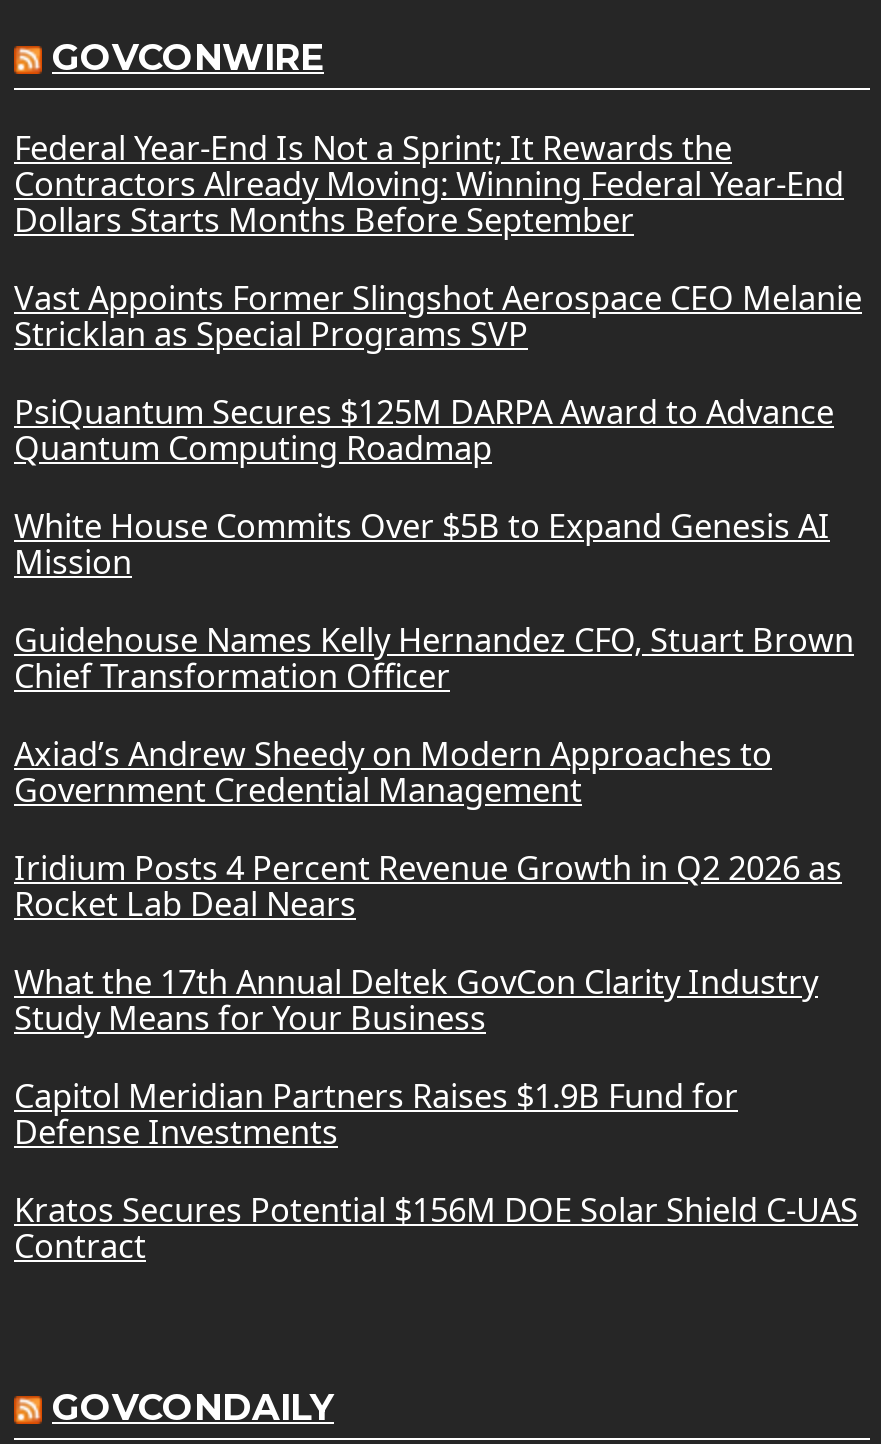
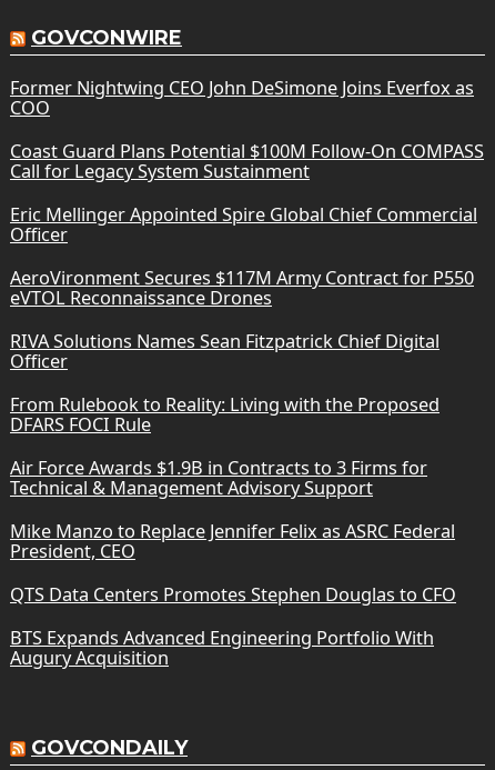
[14,126,844,242] Federal Year-End Is Not a Sprint; It Rewards the | Contractors Already Moving: Winning Federal Year-End | Dollars Starts Months Before September -> [10,75,474,120] Former Nightwing CEO John DeSimone Joins Everfox as | COO
[14,276,862,356] Vast Appoints Former Slingshot Aerospace CEO Melanie | Stricklan as Special Programs SVP -> [10,139,484,183] Coast Guard Plans Potential $100M Follow-On COMPASS | Call for Legacy System Sustainment
[14,390,834,470] PsiQuantum Secures $125M DARPA Award to Advance | Quantum Computing Roadmap -> [10,202,477,247] Eric Mellinger Appointed Spire Global Chief Commercial | Officer
[14,504,830,584] White House Commits Over $5B to Expand Genesis AI | Mission -> [10,265,474,310] AeroVironment Secures $117M Army Contract for P550 | eVTOL Reconnaissance Drones
[14,618,854,698] Guidehouse Names Kelly Hernandez CFO, Stuart Brown | Chief Transformation Officer -> [10,329,440,373] RIVA Solutions Names Sean Fitzpatrick Chief Digital | Officer
[14,732,772,812] Axiad’s Andrew Sheedy on Modern Approaches to | Government Credential Management -> [10,392,440,437] From Rulebook to Reality: Living with the Proposed | DFARS FOCI Rule
[14,846,842,926] Iridium Posts 4 Percent Revenue Growth in Q2 2026 as | Rocket Lab Deal Nears -> [10,455,427,500] Air Force Awards $1.9B in Contracts to 3 Firms for | Technical & Management Advisory Support
[14,960,818,1040] What the 17th Annual Deltek GovCon Clarity Industry | Study Means for Your Business -> [10,519,455,563] Mike Manzo to Replace Jennifer Felix as ASRC Federal | President, CEO
[14,1074,738,1154] Capitol Meridian Partners Raises $1.9B Fund for | Defense Investments -> [10,582,456,607] QTS Data Centers Promotes Stephen Douglas to CFO
[14,1188,858,1268] Kratos Secures Potential $156M DOE Solar Shield C-UAS | Contract -> [10,625,434,670] BTS Expands Advanced Engineering Portfolio With | Augury Acquisition

